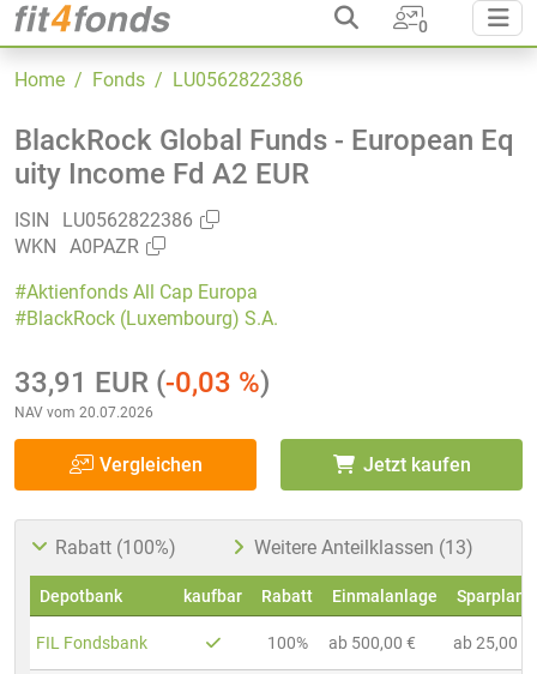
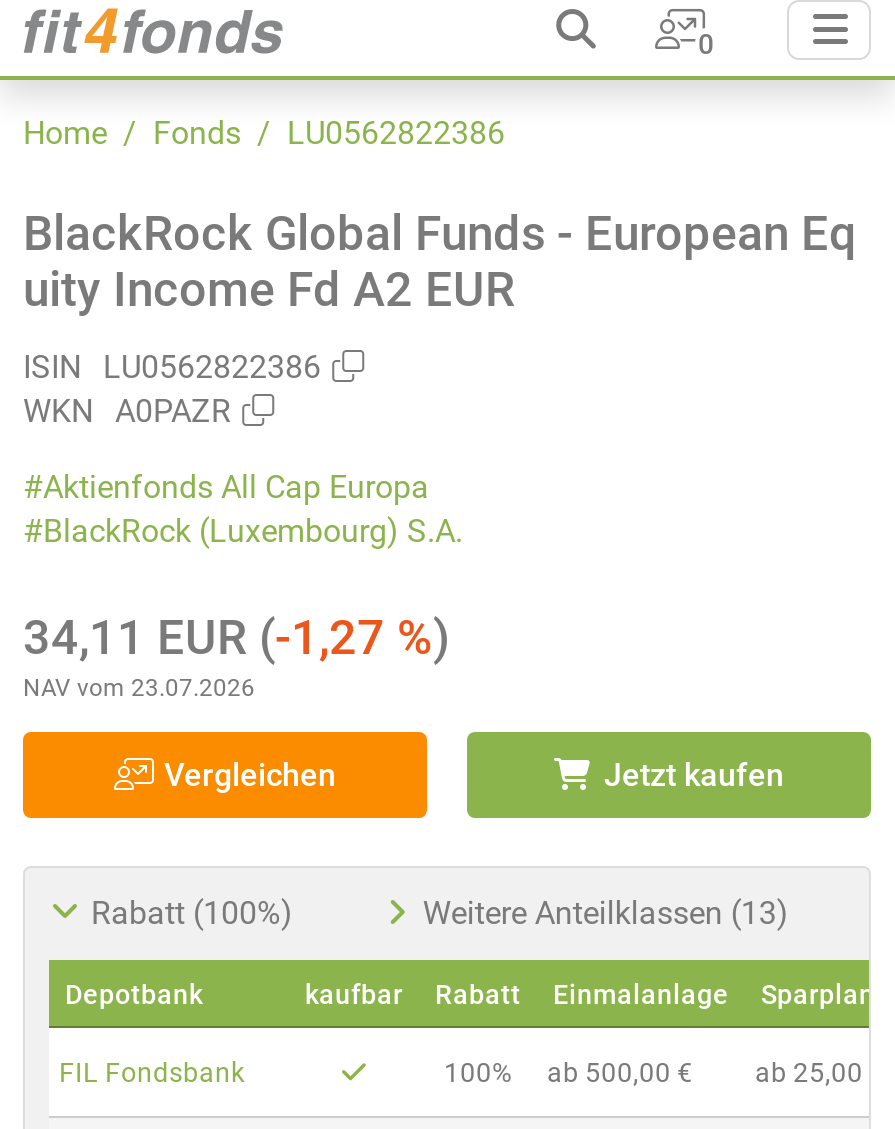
[14,366,270,400] 33,91 EUR (-0,03 %) -> [23,610,449,666] 34,11 EUR (-1,27 %)
[14,404,153,421] NAV vom 20.07.2026 -> [23,674,255,702] NAV vom 23.07.2026

